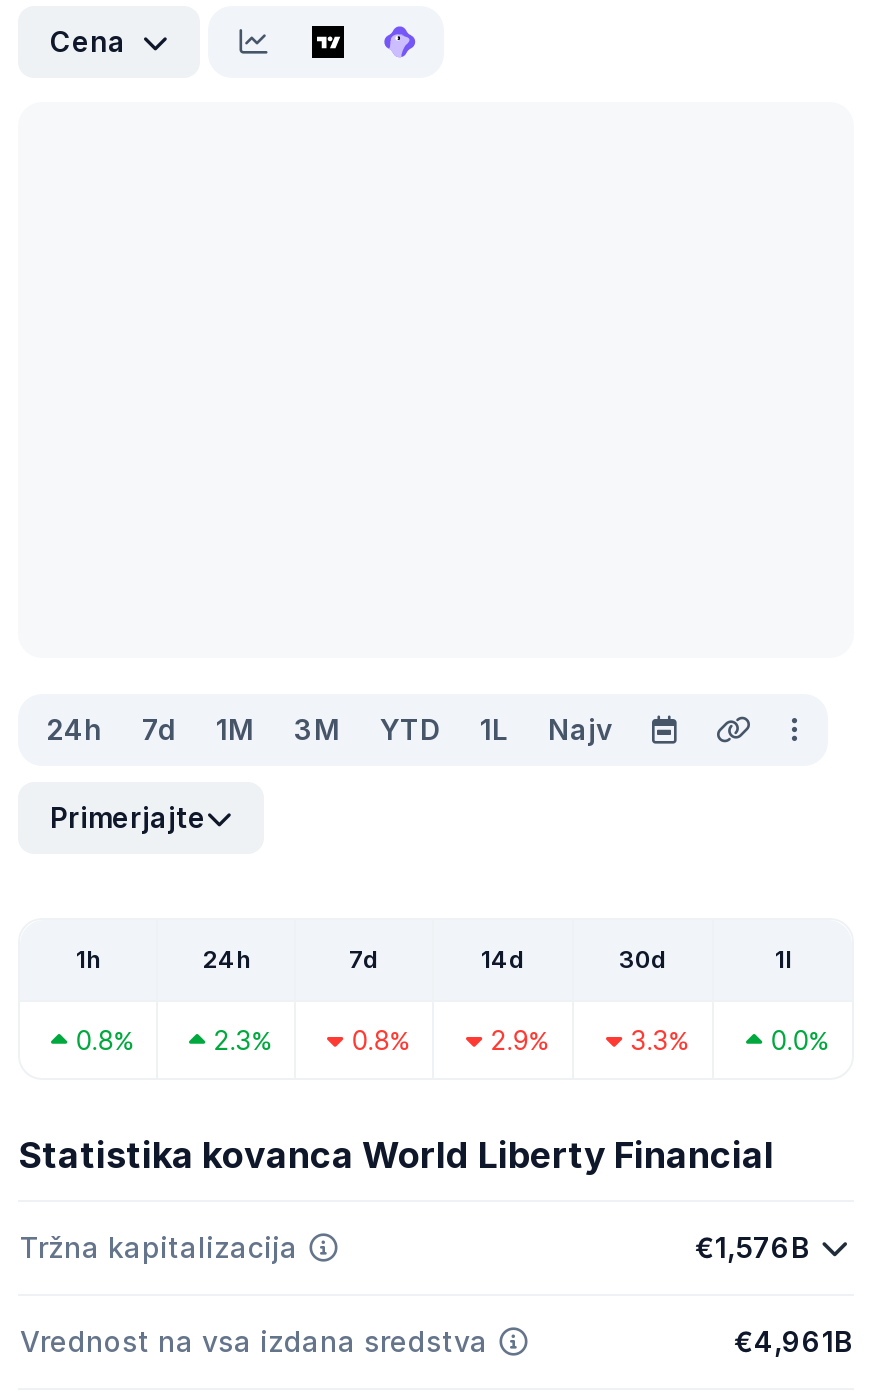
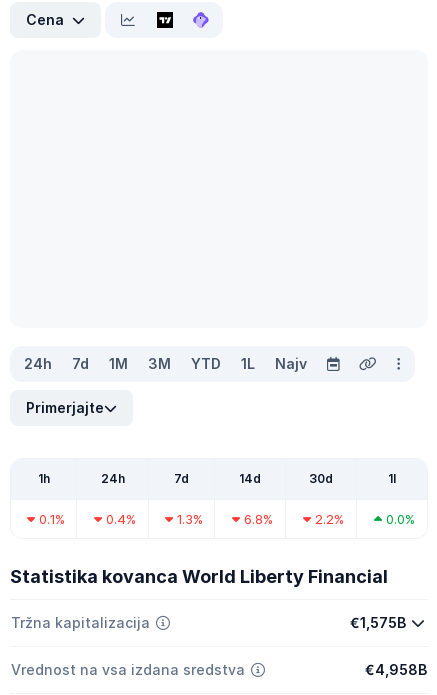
[75,1024,133,1056] 0.8% -> [39,511,65,527] 0.1%
[213,1024,271,1056] 2.3% -> [106,511,136,527] 0.4%
[351,1024,409,1056] 0.8% -> [177,511,203,527] 1.3%
[490,1024,548,1056] 2.9% -> [244,511,273,527] 6.8%
[630,1024,688,1056] 3.3% -> [315,511,344,527] 2.2%
[695,1230,809,1264] €1,576B -> [349,614,405,631] €1,575B
[734,1324,852,1358] €4,961B -> [365,661,427,678] €4,958B

